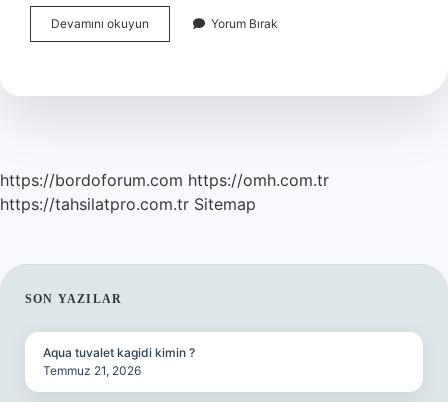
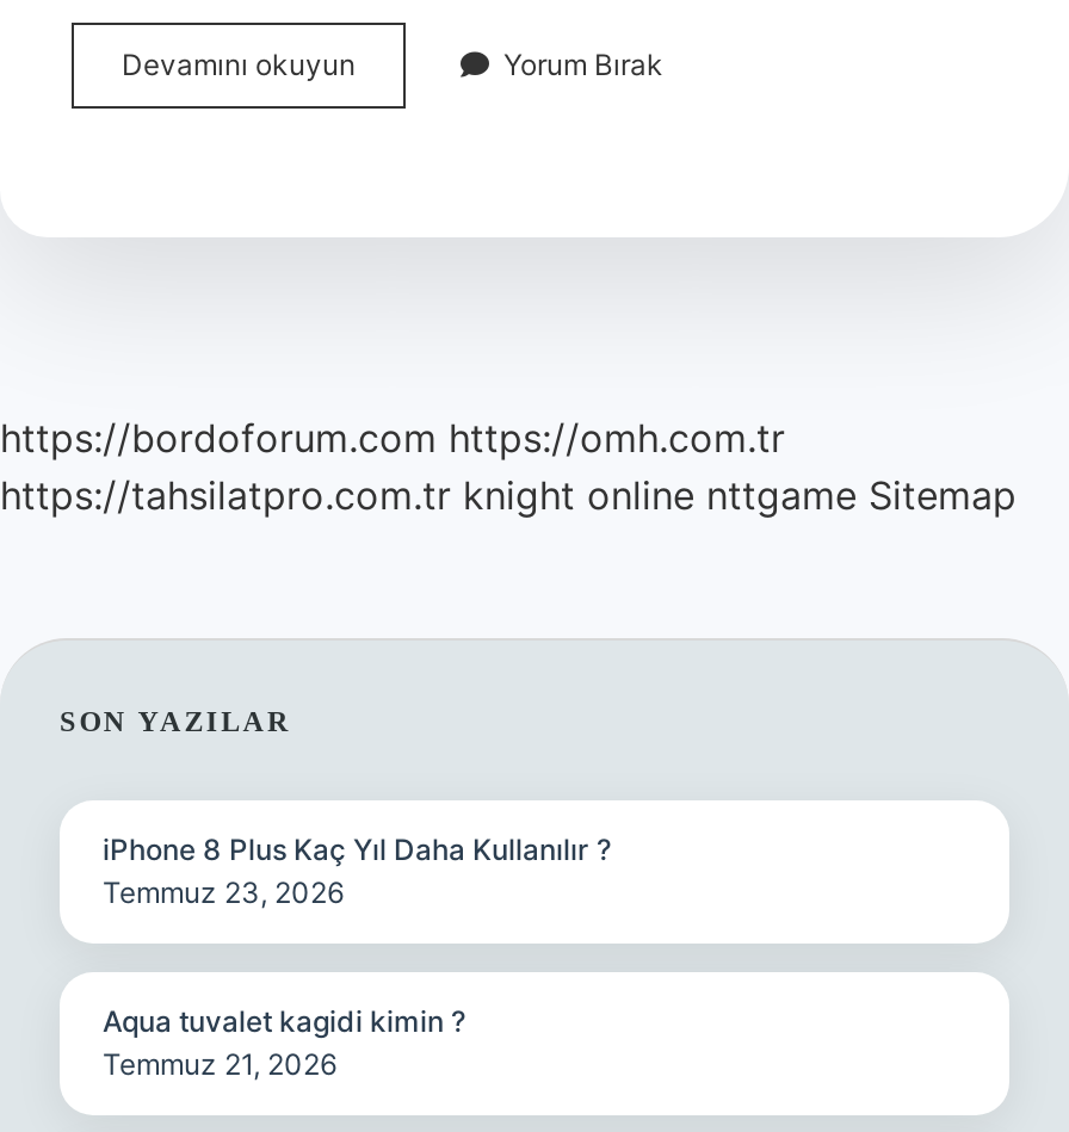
[0,194,256,214] https://tahsilatpro.com.tr Sitemap -> [0,471,1017,519] https://tahsilatpro.com.tr knight online nttgame Sitemap
none -> [103,831,611,910] iPhone 8 Plus Kaç Yıl Daha Kullanılır ? | Temmuz 23, 2026

